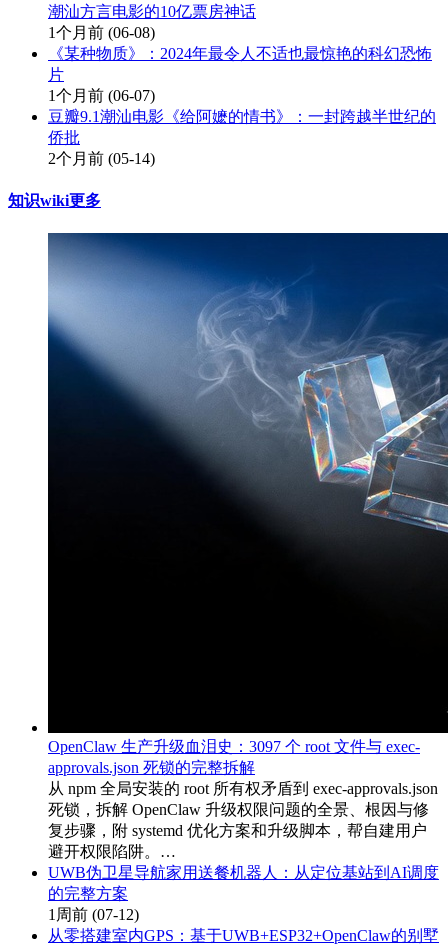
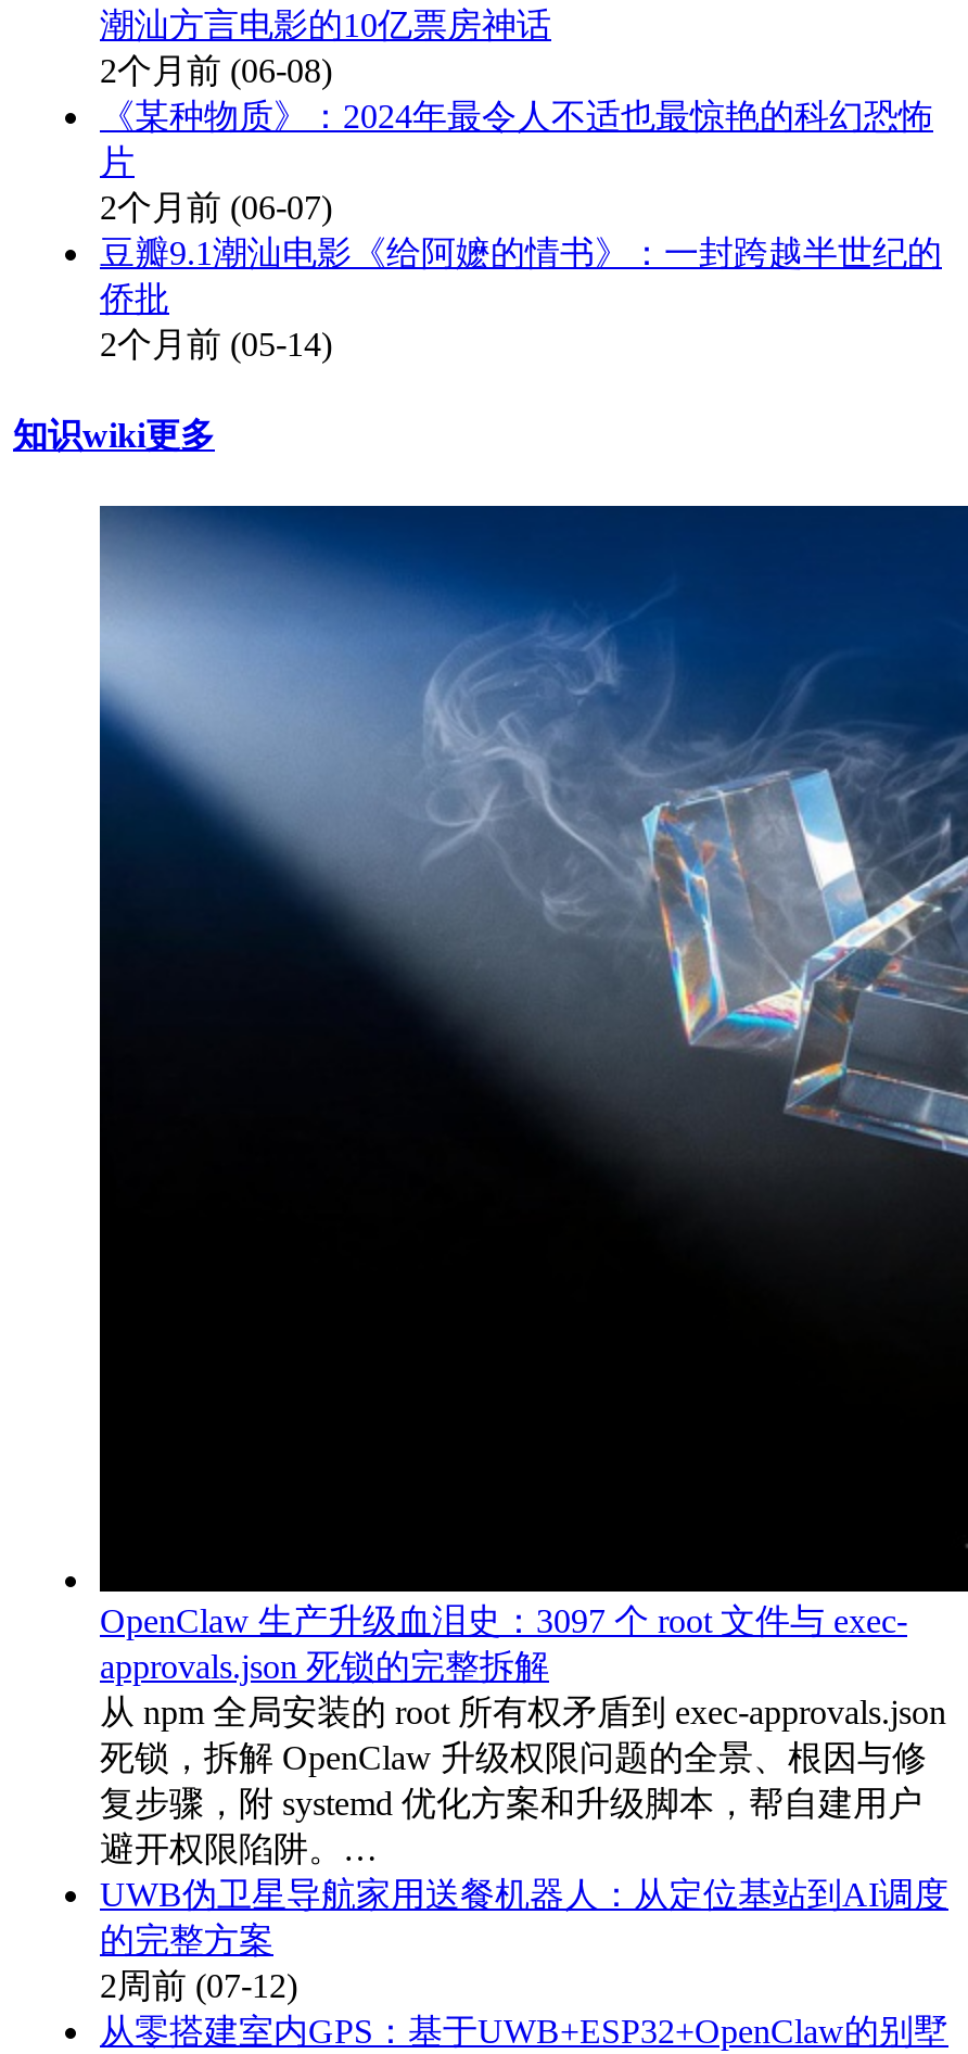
[48,24,155,41] 1个月前(06-08) -> [100,51,332,88] 2个月前(06-08)
[48,87,155,104] 1个月前(06-07) -> [100,188,332,225] 2个月前(06-07)
[48,906,139,923] 1周前(07-12) -> [100,1967,297,2004] 2周前(07-12)

